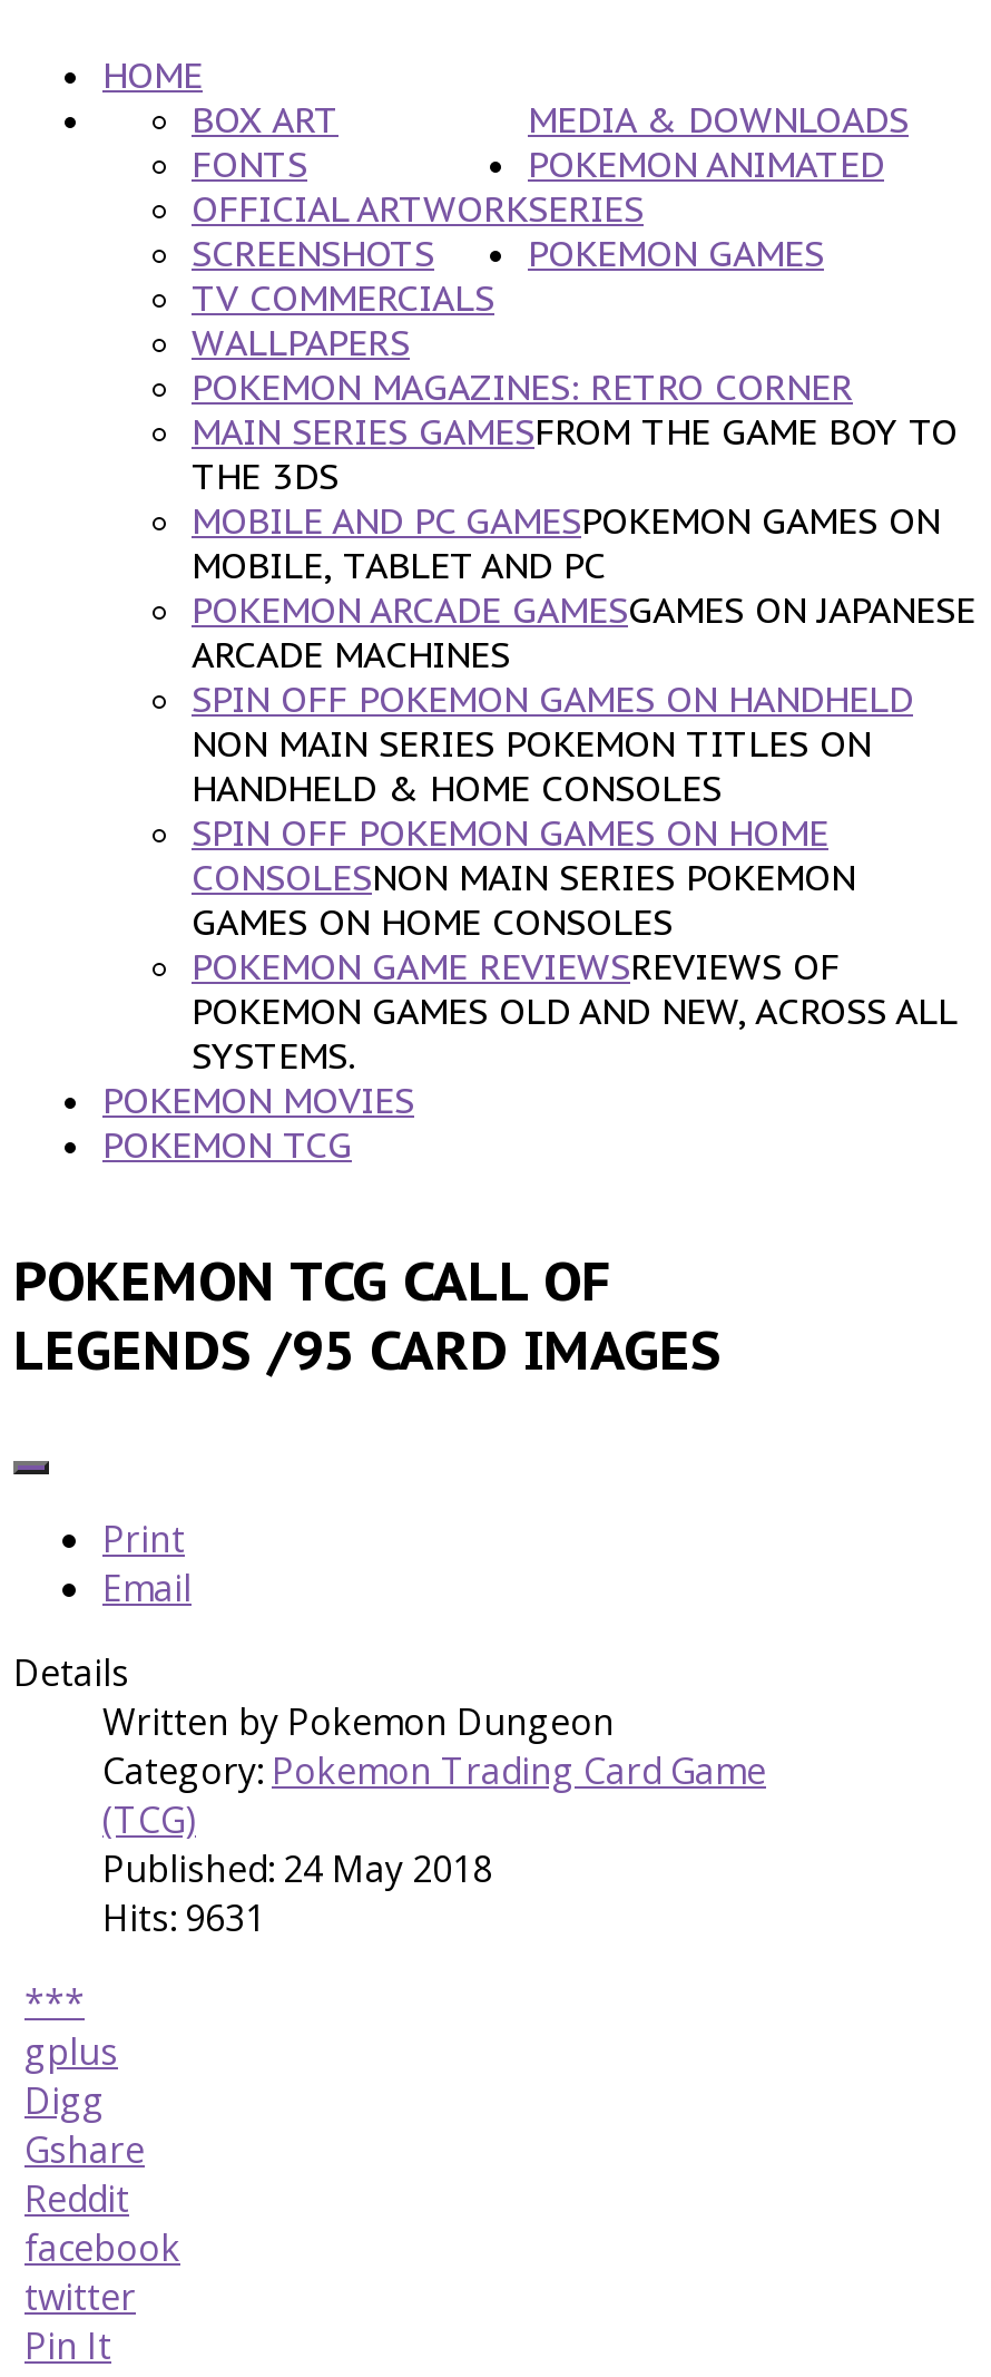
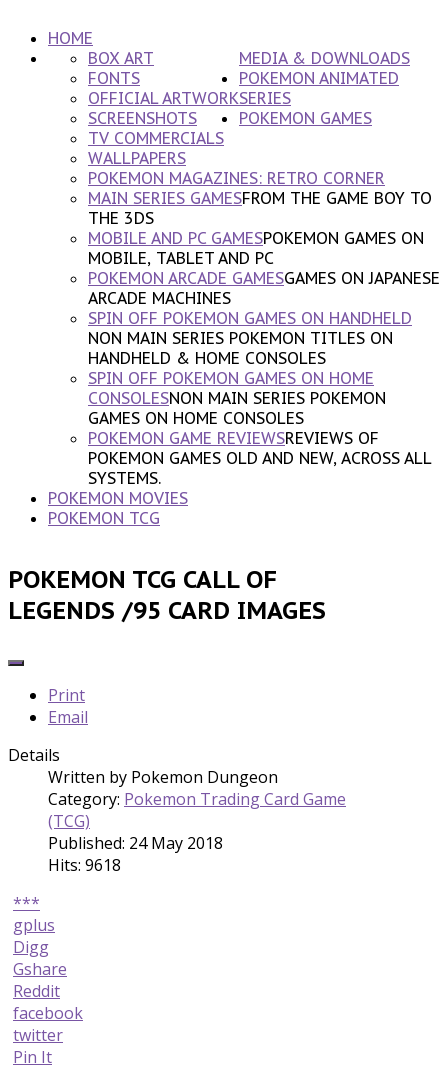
[102,1893,265,1942] Hits: 9631 -> [48,854,121,876] Hits: 9618

